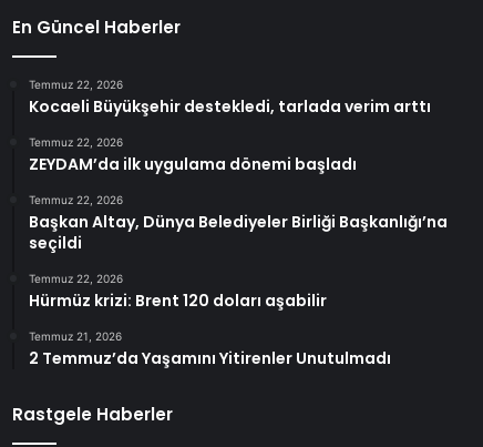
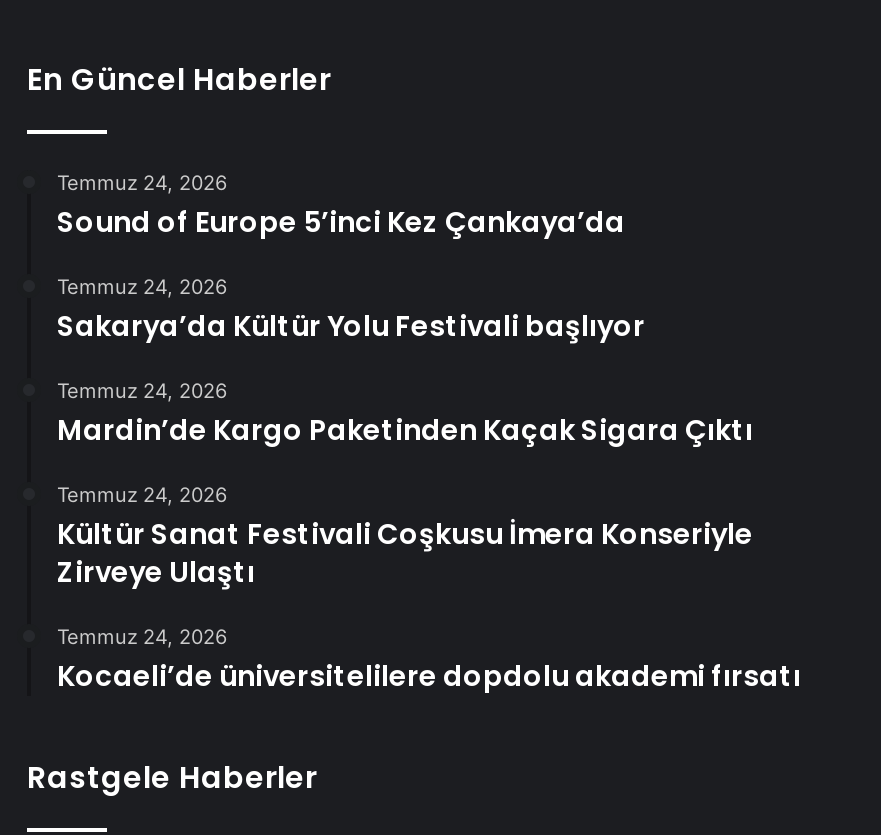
[29,77,431,117] Temmuz 22, 2026 | Kocaeli Büyükşehir destekledi, tarlada verim arttı -> [57,169,625,241] Temmuz 24, 2026 | Sound of Europe 5’inci Kez Çankaya’da
[29,135,357,175] Temmuz 22, 2026 | ZEYDAM’da ilk uygulama dönemi başladı -> [57,273,645,345] Temmuz 24, 2026 | Sakarya’da Kültür Yolu Festivali başlıyor
[29,192,448,253] Temmuz 22, 2026 | Başkan Altay, Dünya Belediyeler Birliği Başkanlığı’na | seçildi -> [57,377,753,449] Temmuz 24, 2026 | Mardin’de Kargo Paketinden Kaçak Sigara Çıktı
[29,271,327,311] Temmuz 22, 2026 | Hürmüz krizi: Brent 120 doları aşabilir -> [57,481,753,591] Temmuz 24, 2026 | Kültür Sanat Festivali Coşkusu İmera Konseriyle | Zirveye Ulaştı
[29,329,391,369] Temmuz 21, 2026 | 2 Temmuz’da Yaşamını Yitirenler Unutulmadı -> [57,623,801,695] Temmuz 24, 2026 | Kocaeli’de üniversitelilere dopdolu akademi fırsatı

